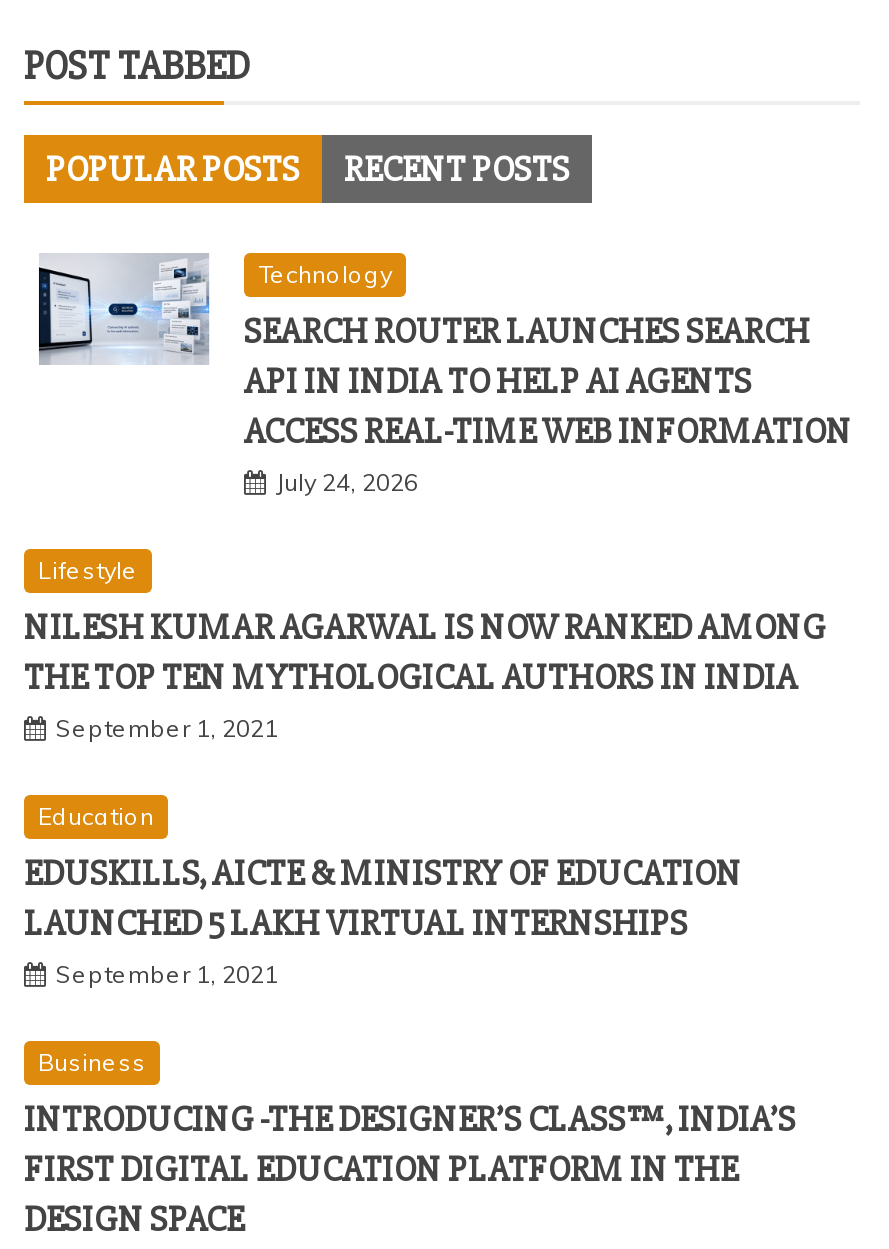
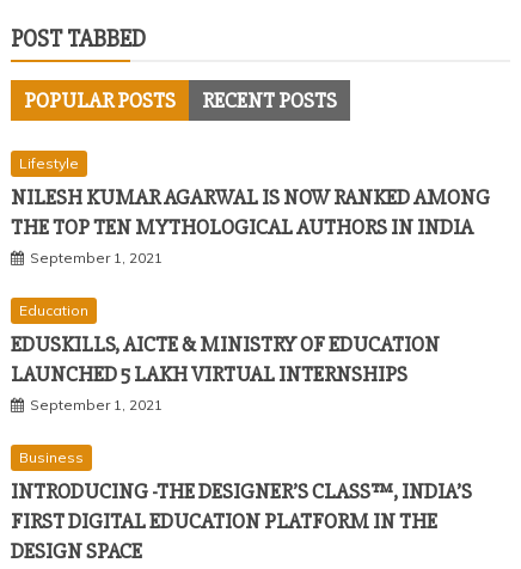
[36,253,852,497] [image] | Technology | SEARCH ROUTER LAUNCHES SEARCH | API IN INDIA TO HELP AI AGENTS | ACCESS REAL-TIME WEB INFORMATION | July 24, 2026 -> none

